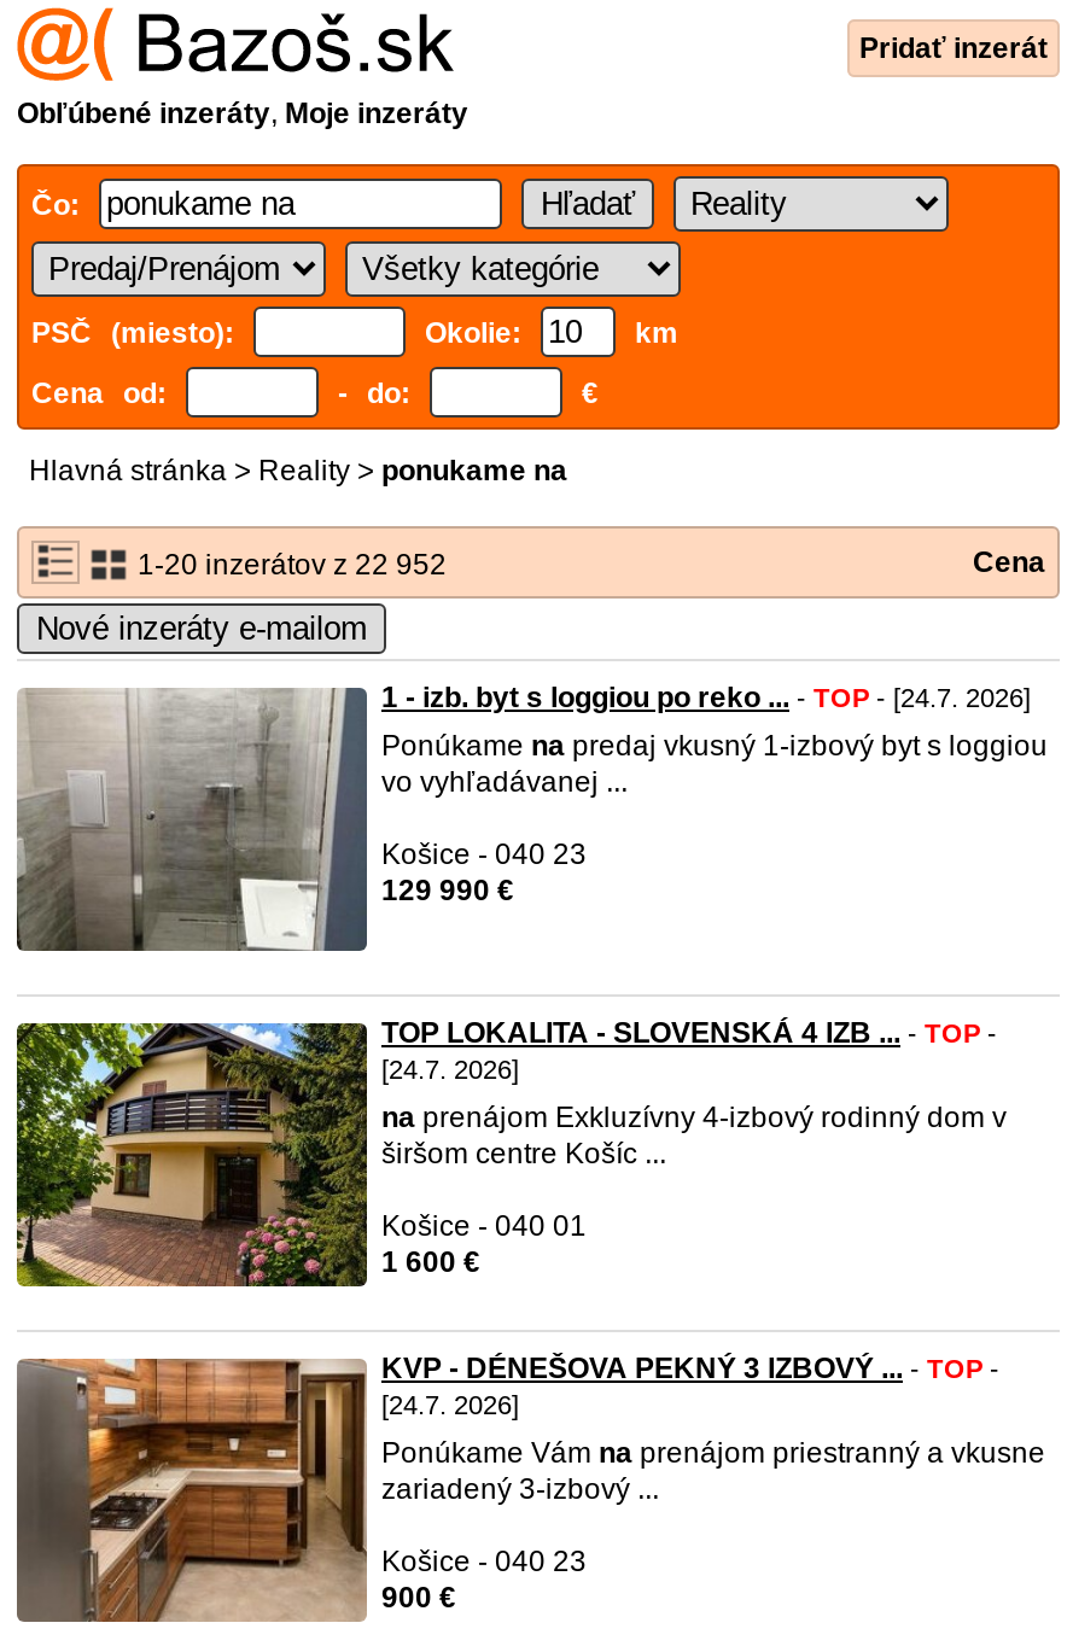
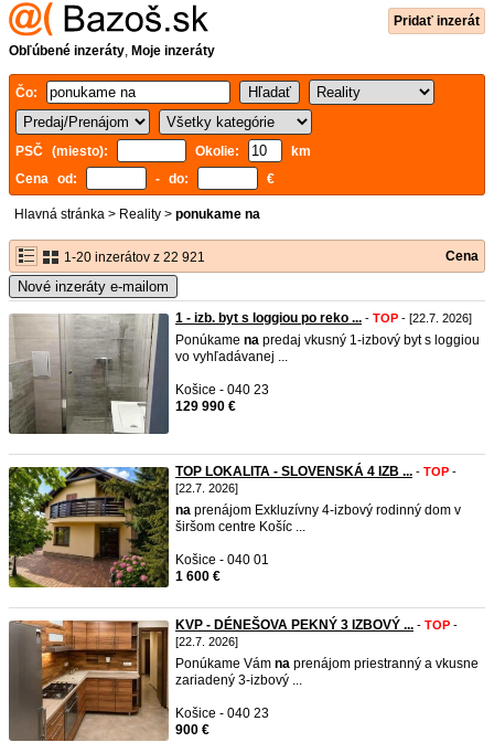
[130,548,447,582] 1-20 inzerátov z 22 952 -> [61,250,205,265] 1-20 inzerátov z 22 921
[381,681,1031,714] 1 - izb. byt s loggiou po reko ... - TOP - [24.7. 2026] -> [175,310,472,326] 1 - izb. byt s loggiou po reko ... - TOP - [22.7. 2026]
[381,1055,519,1084] [24.7. 2026] -> [175,481,238,495] [22.7. 2026]
[381,1390,519,1419] [24.7. 2026] -> [175,635,238,648] [22.7. 2026]

